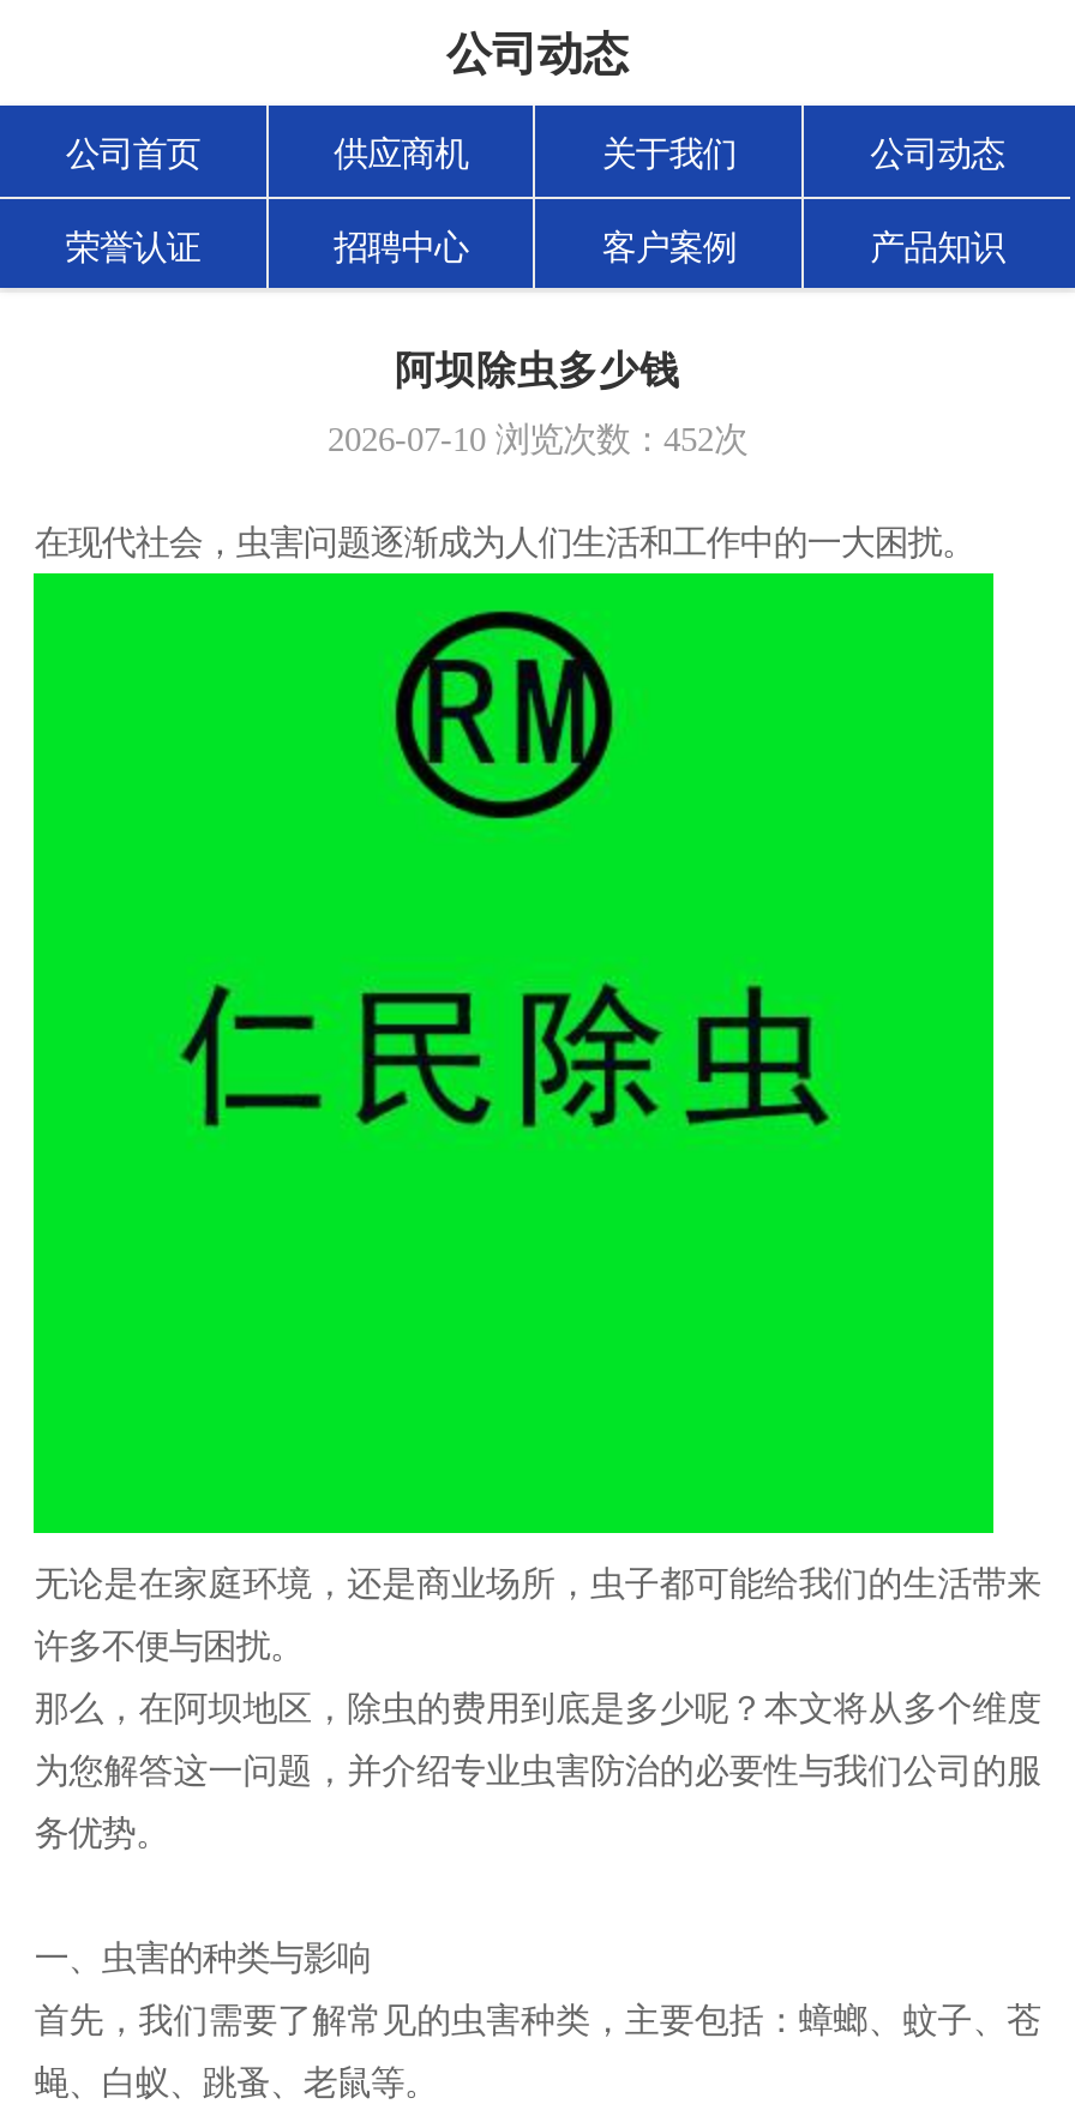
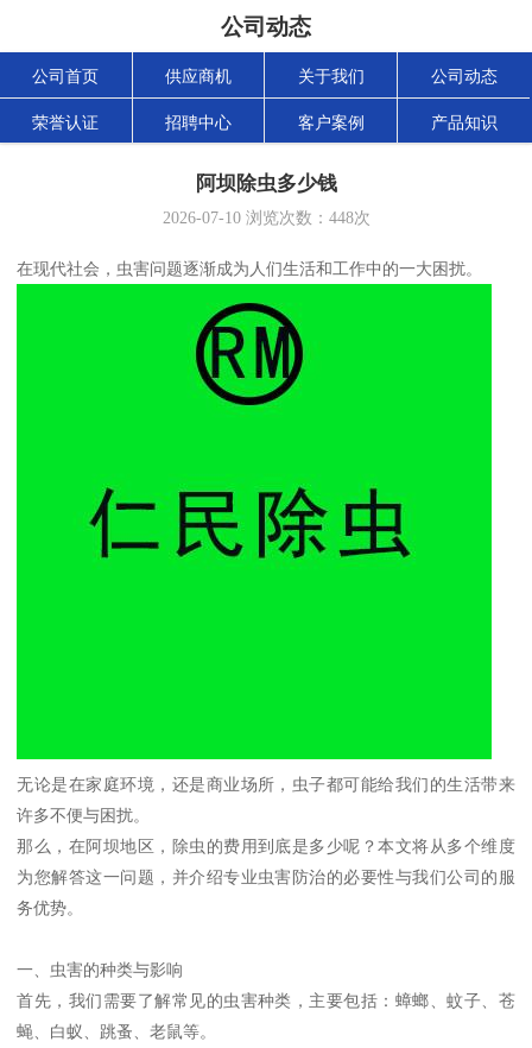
[328,421,747,459] 2026-07-10浏览次数：452次 -> [162,209,370,228] 2026-07-10浏览次数：448次

